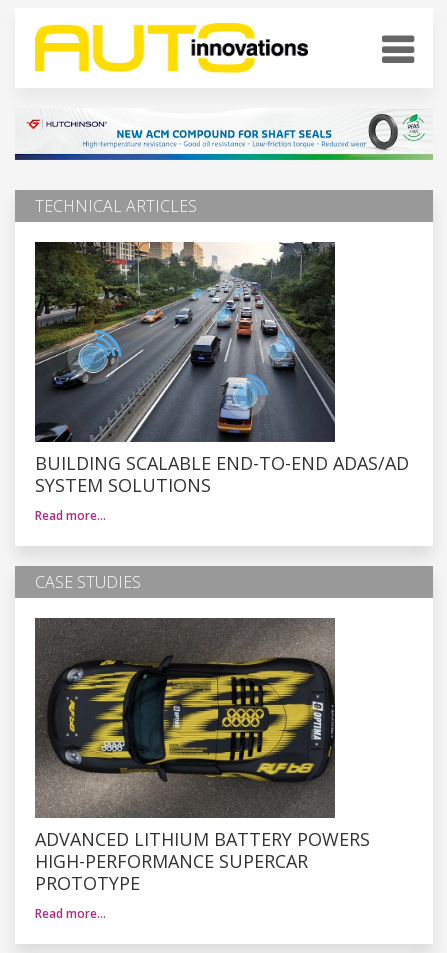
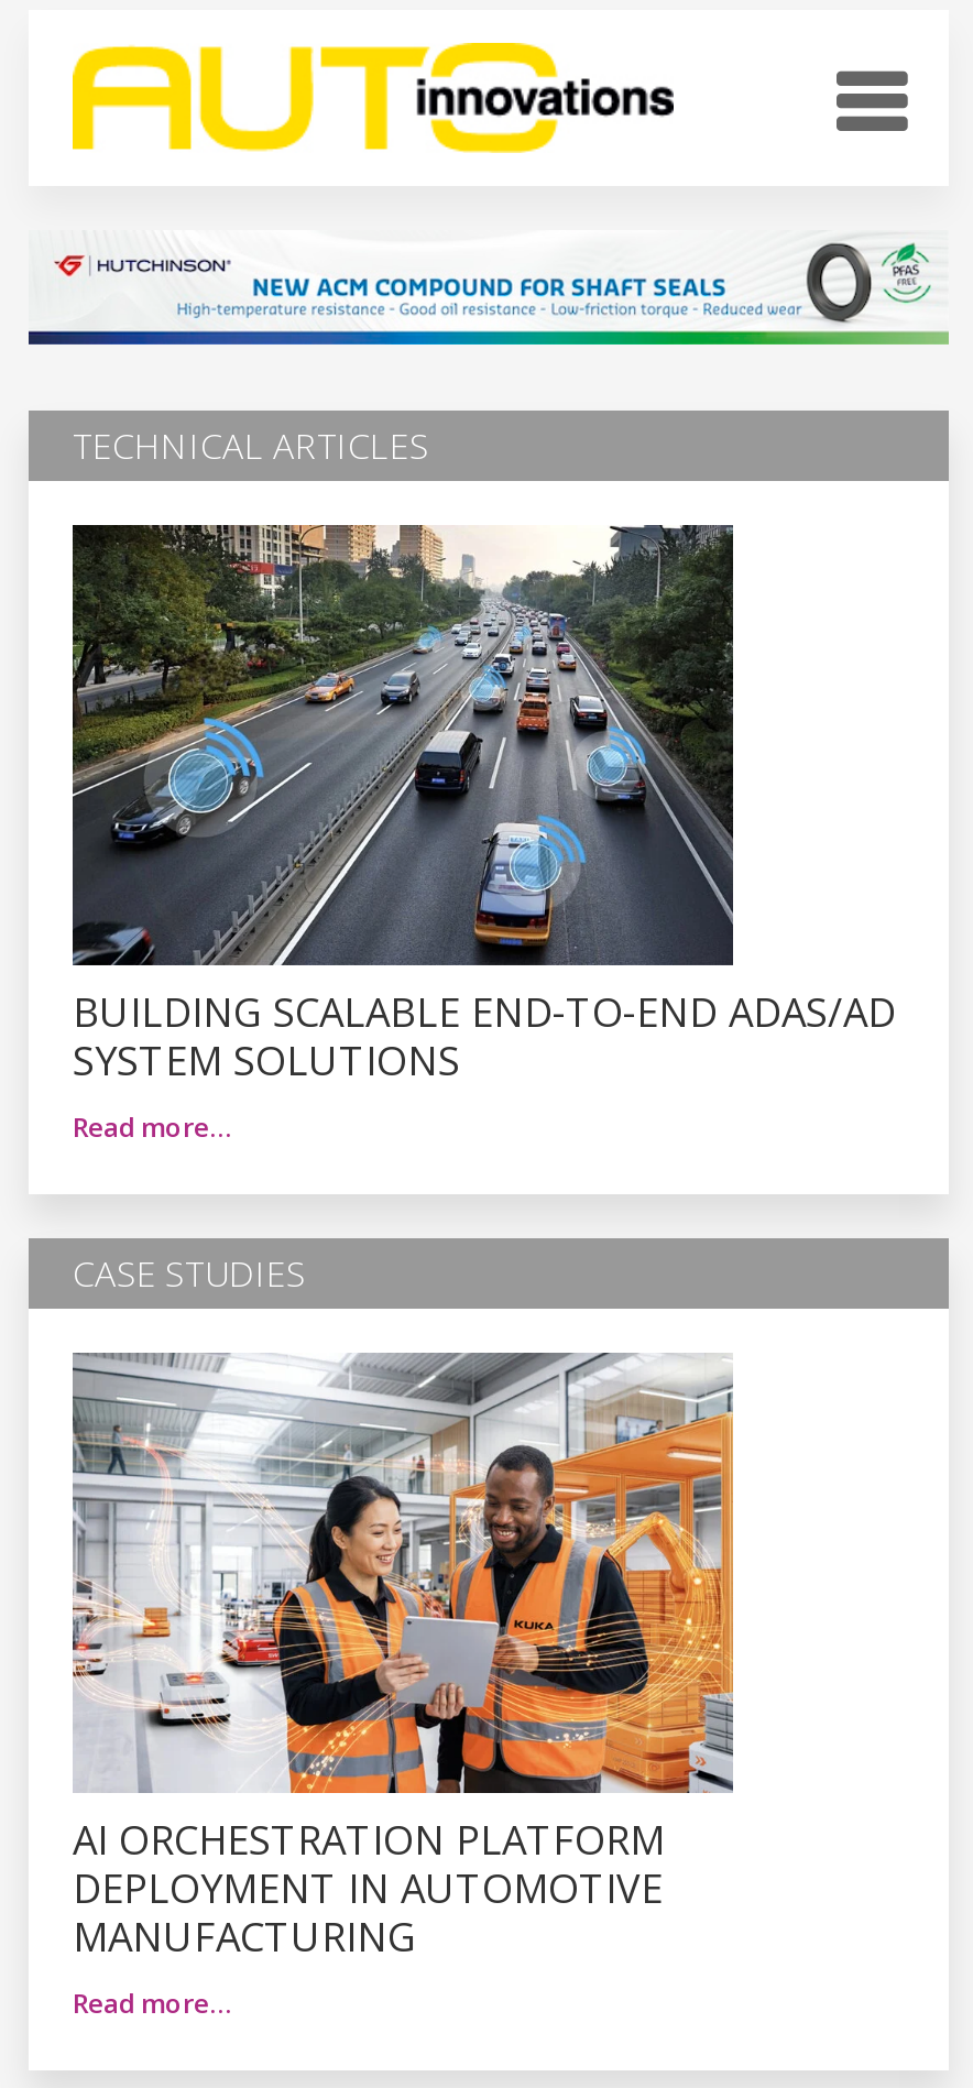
[34,617,370,895] [image] | ADVANCED LITHIUM BATTERY POWERS | HIGH-PERFORMANCE SUPERCAR | PROTOTYPE -> [73,1353,735,1962] [image] | AI ORCHESTRATION PLATFORM | DEPLOYMENT IN AUTOMOTIVE | MANUFACTURING

